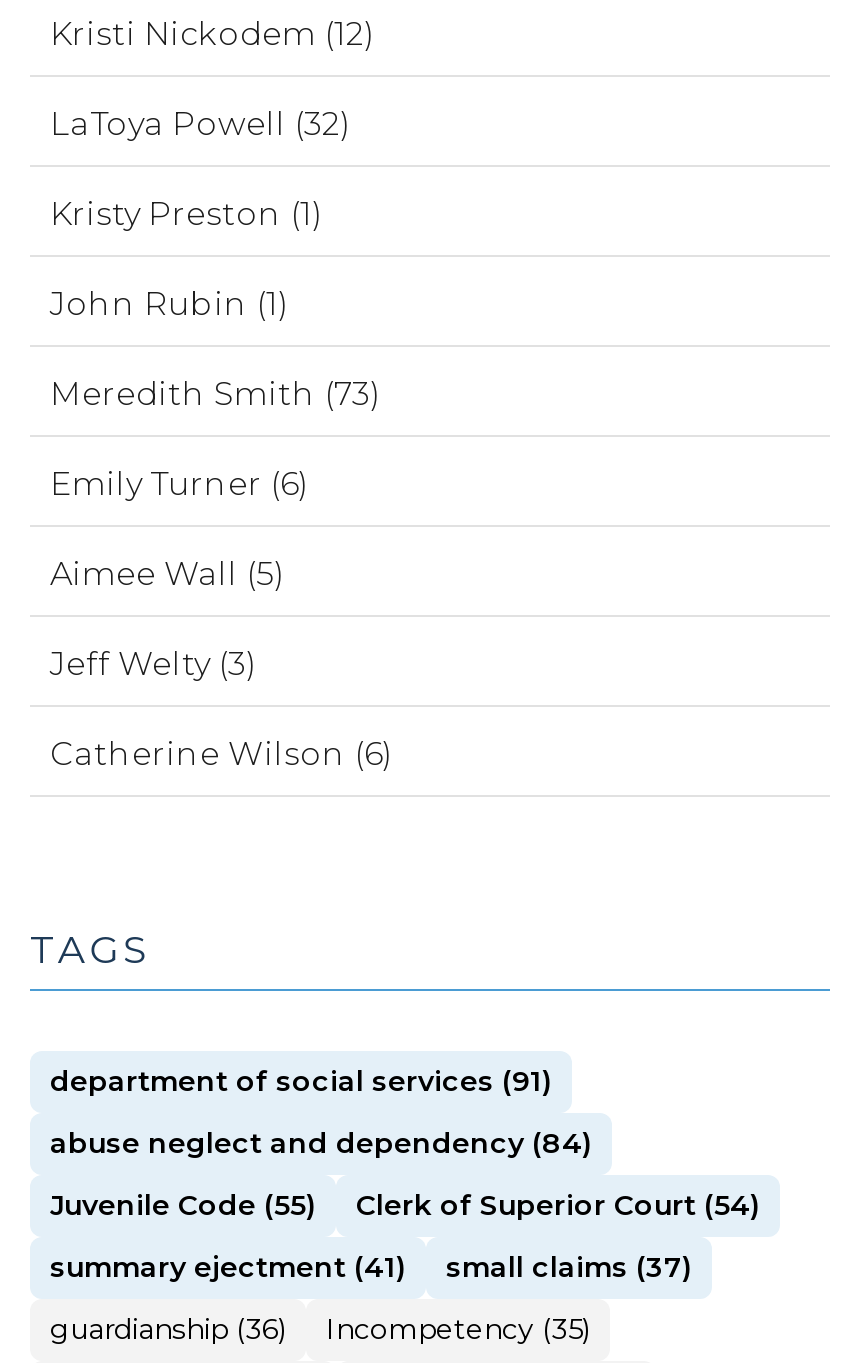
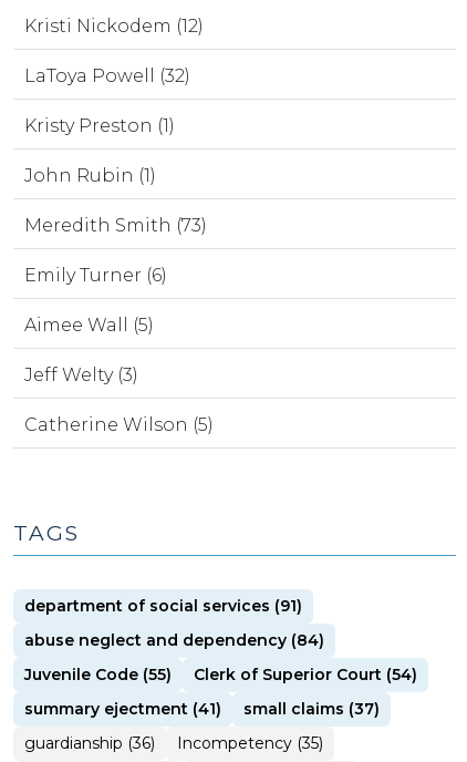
[50,735,392,773] Catherine Wilson (6) -> [24,414,214,435] Catherine Wilson (5)

